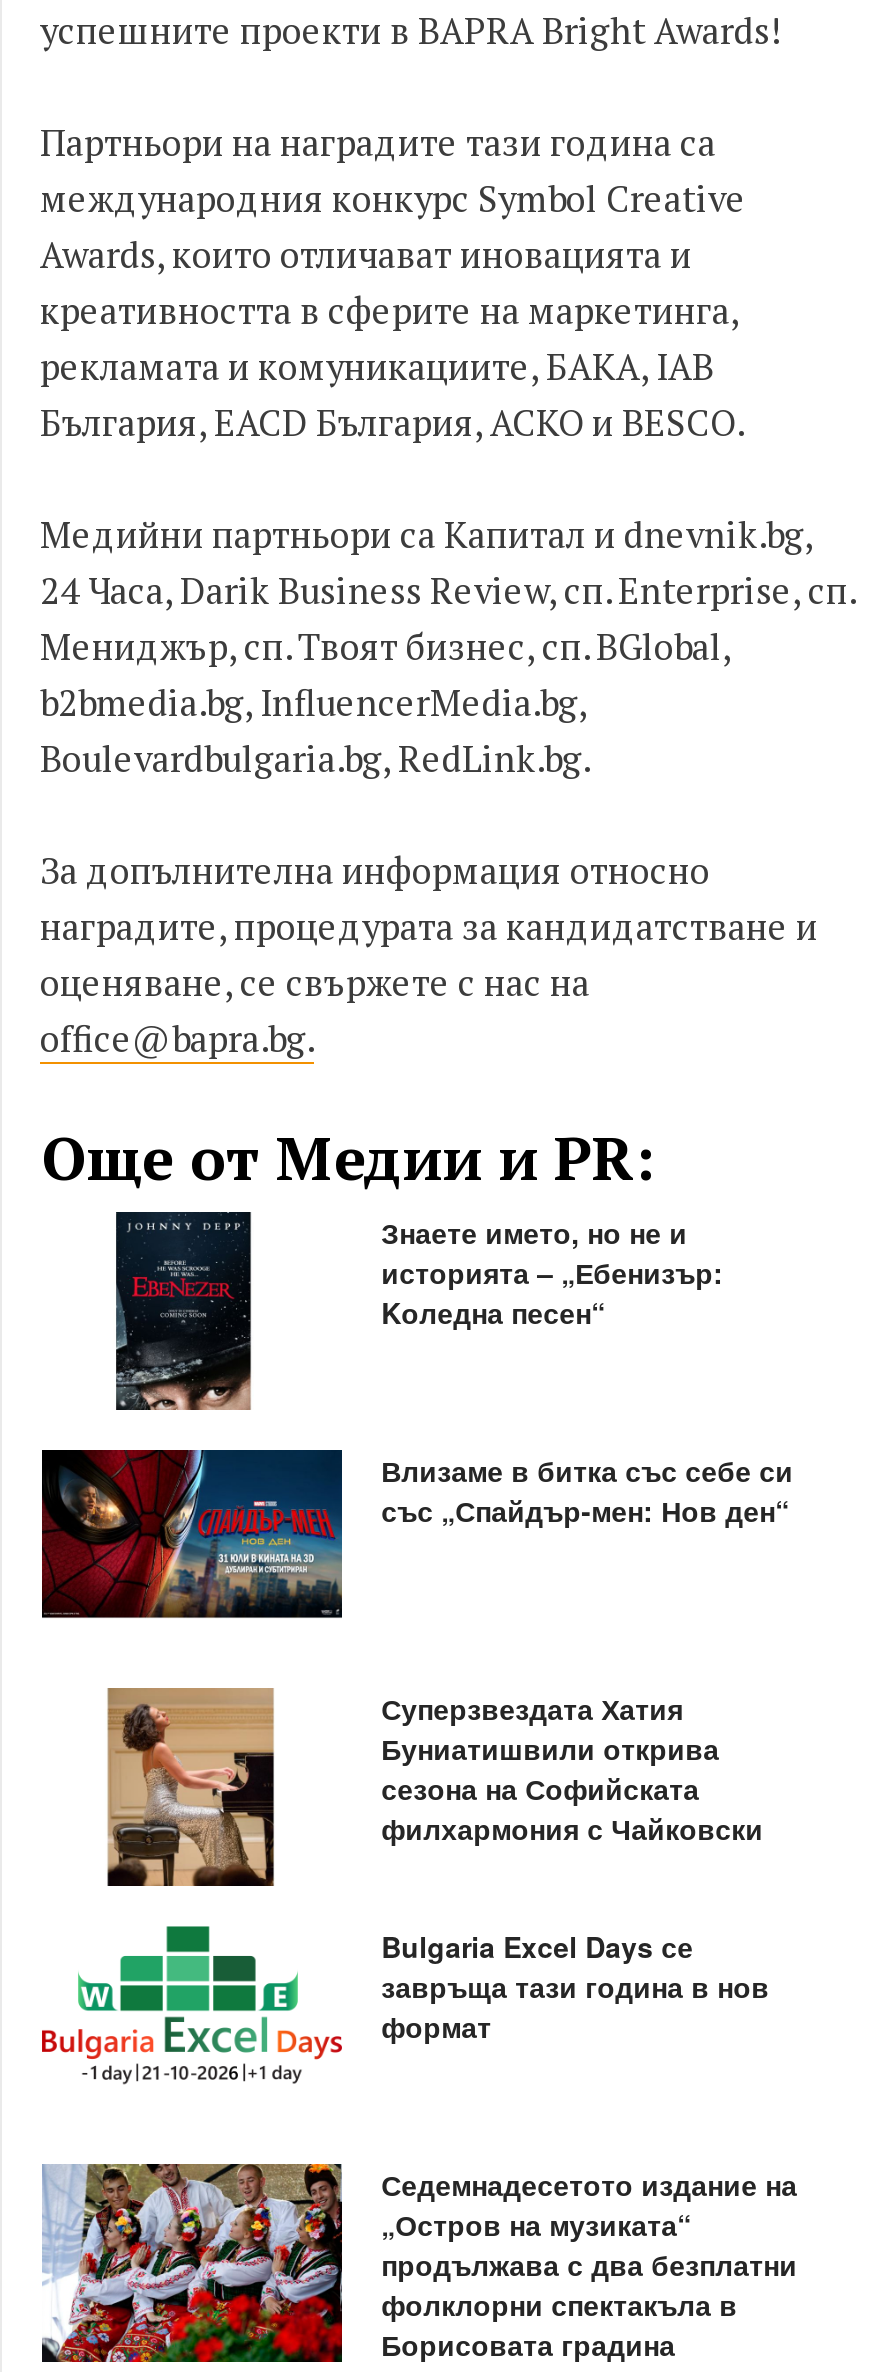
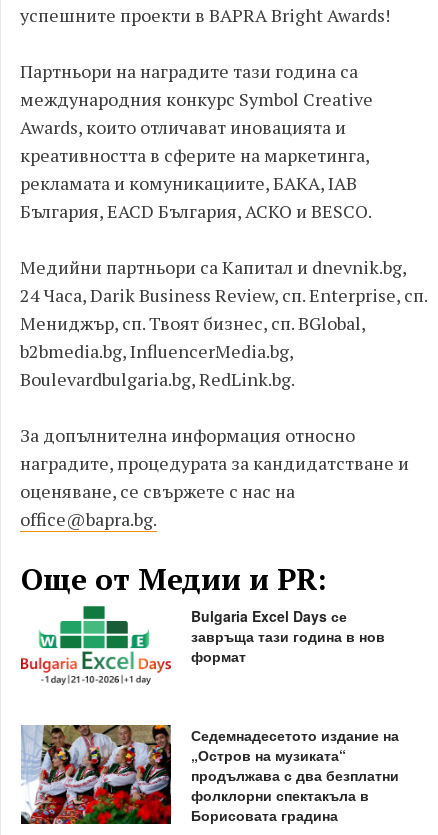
[114,1210,254,1412] [image] -> none
[381,1212,723,1332] Знаете името, но не и | историята – „Ебенизър: | Kоледна песен“ -> none
[40,1448,793,1620] [image] | Влизаме в битка със себе си | със „Спайдър-мен: Нов ден“ -> none
[106,1686,276,1888] [image] -> none
[381,1688,763,1848] Суперзвездата Хатия | Буниатишвили открива | сезона на Софийската | филхармония с Чайковски -> none

